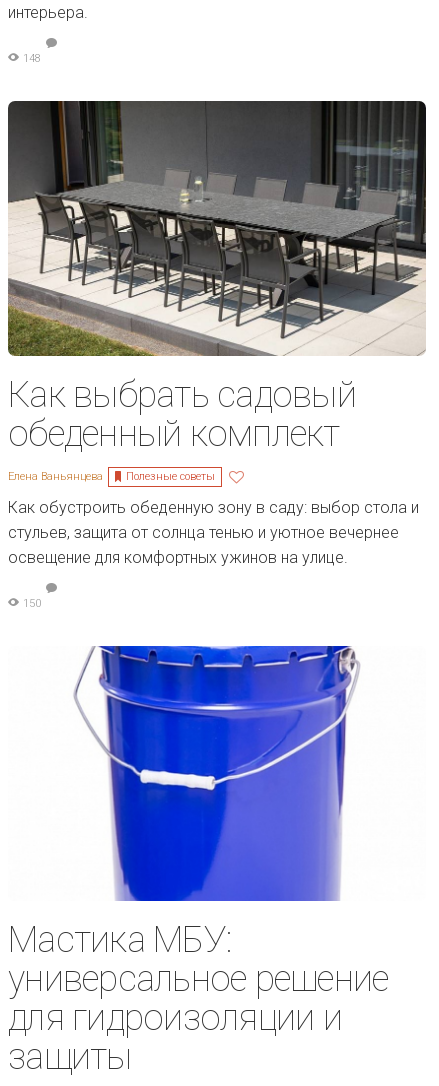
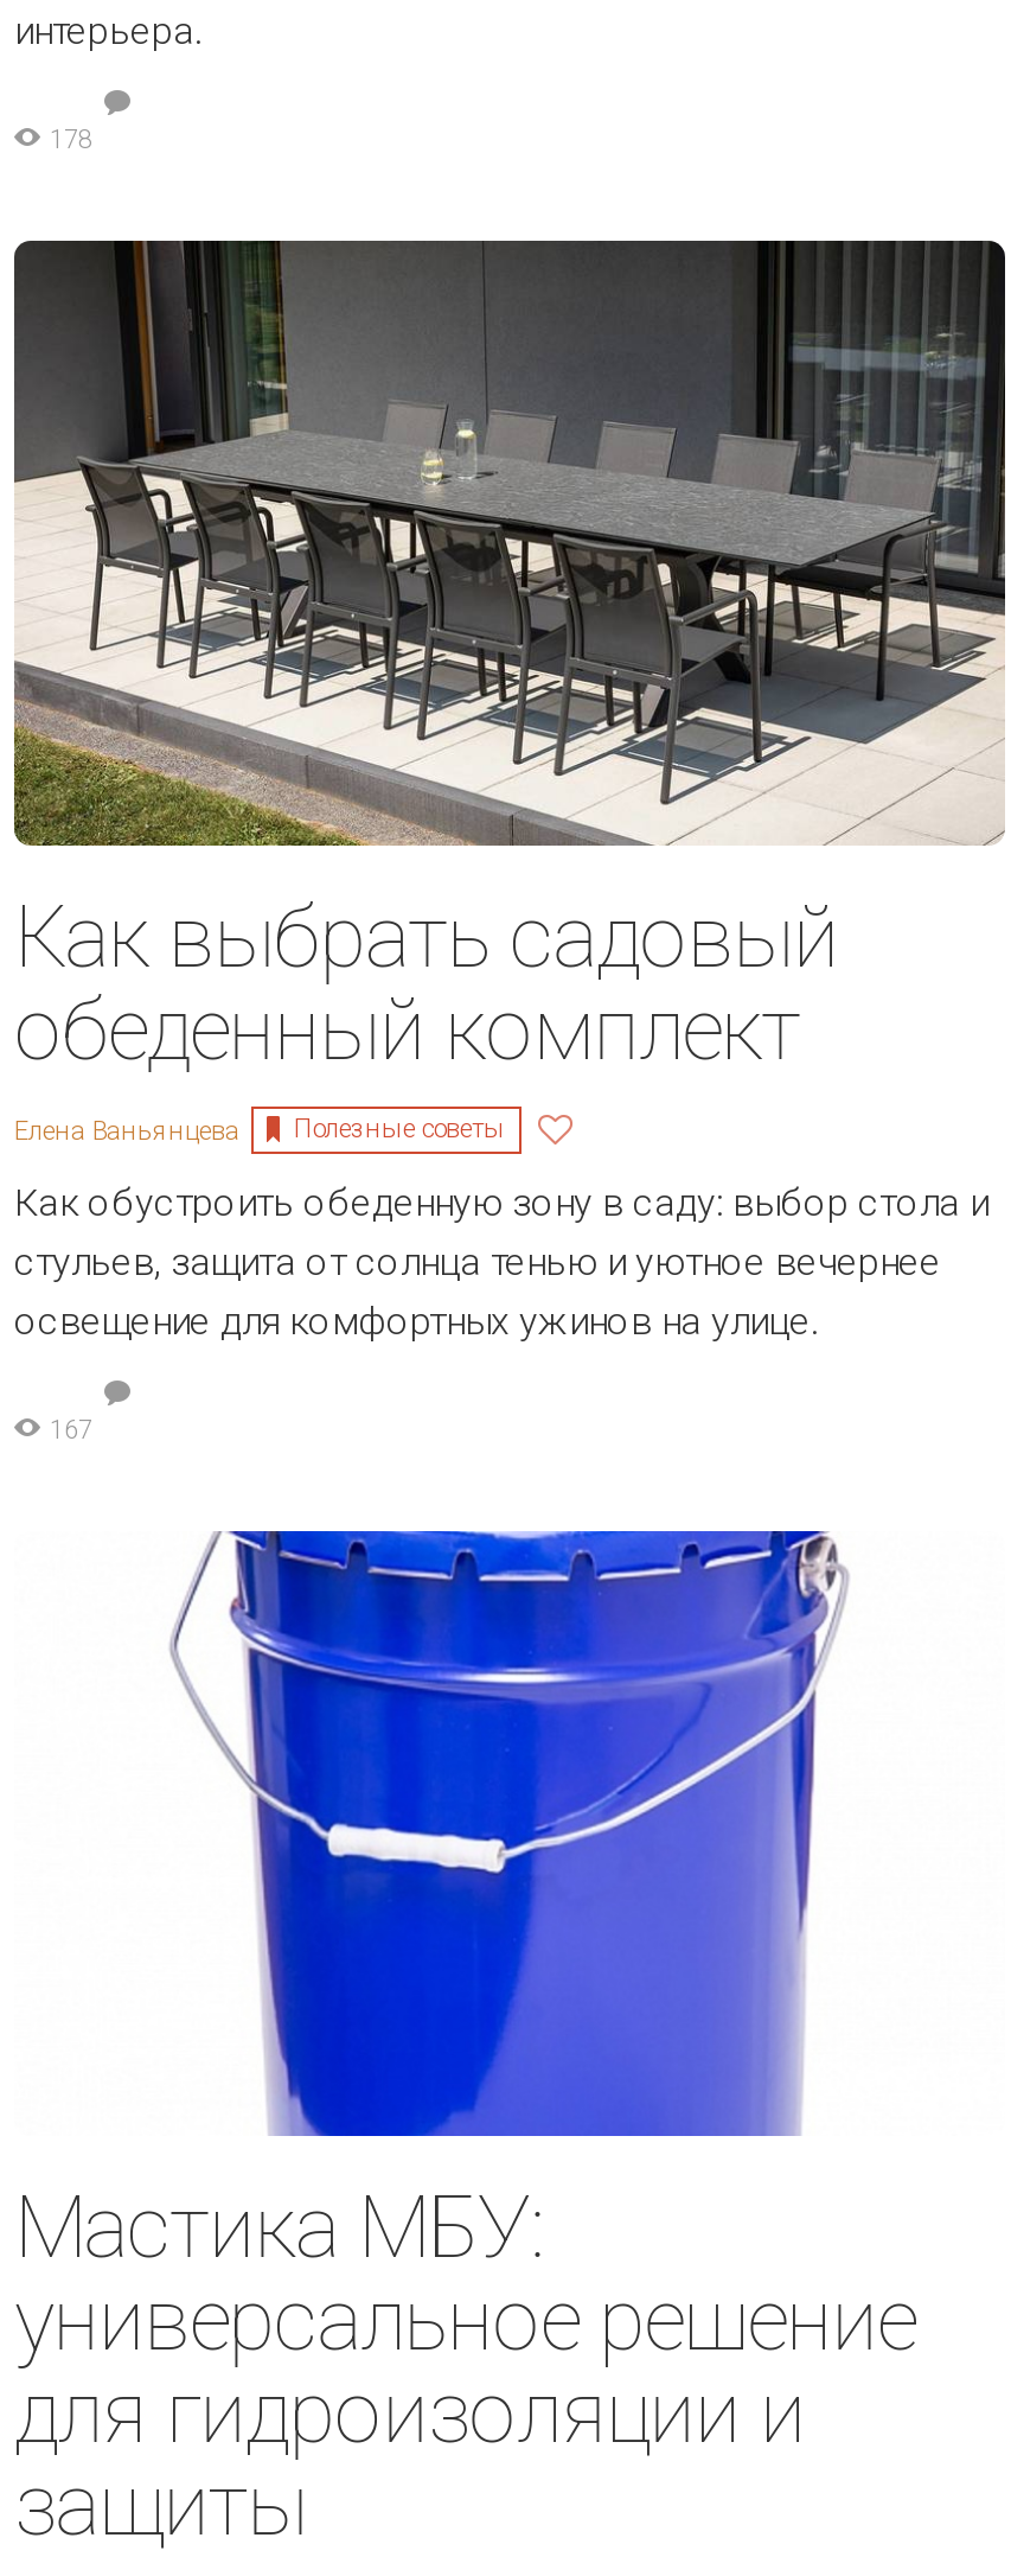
[23,52,41,65] 148 -> [50,124,92,155] 178
[23,597,41,610] 150 -> [50,1416,92,1446] 167

